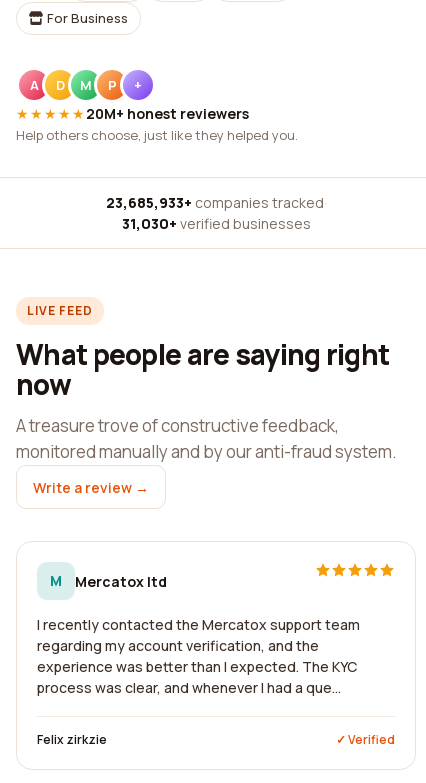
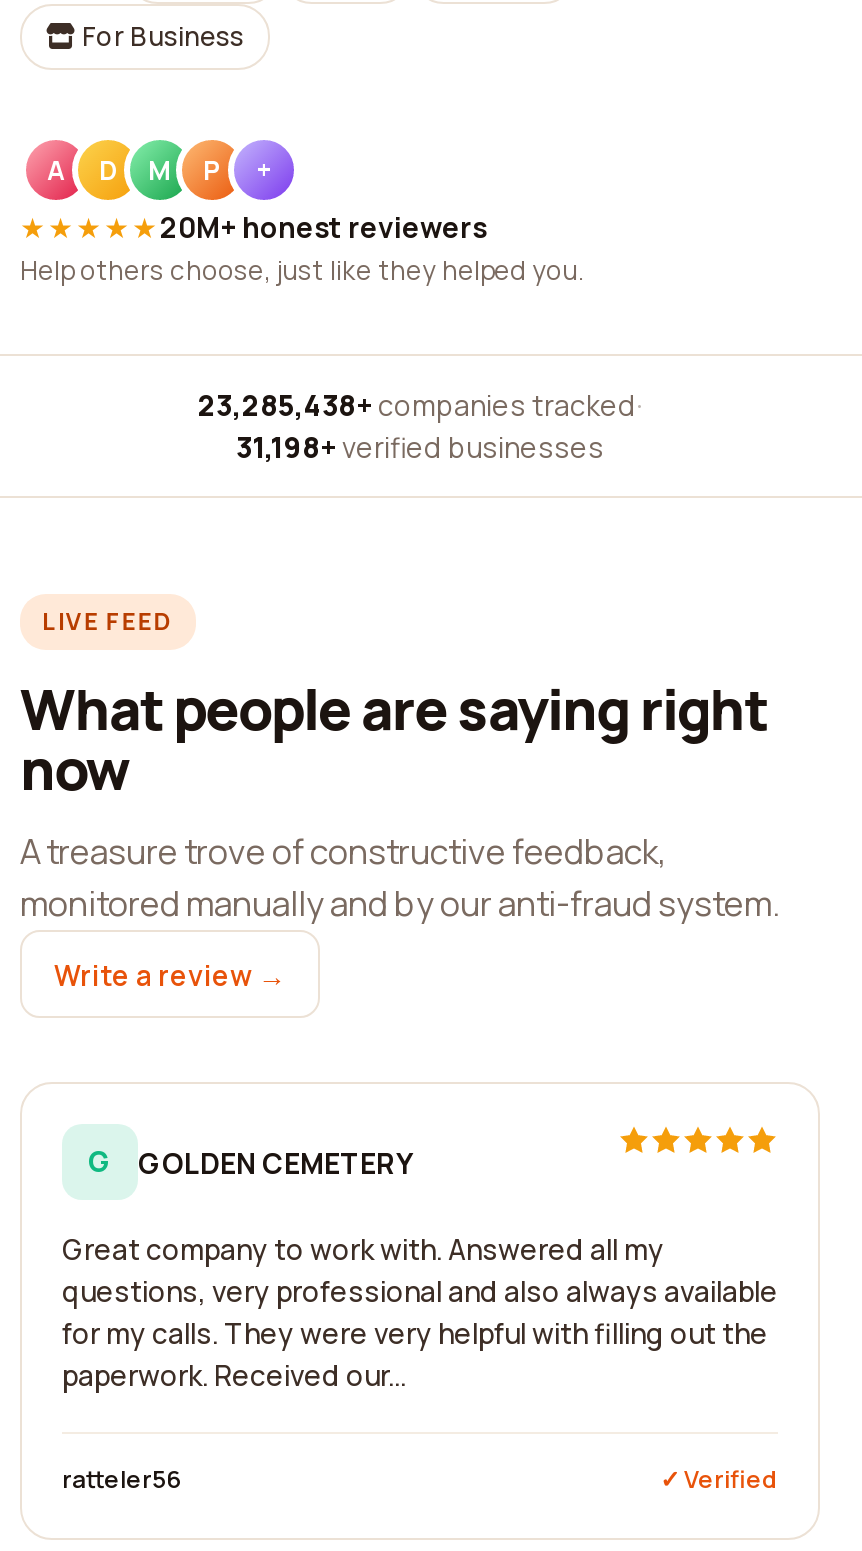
[105,193,326,212] 23,685,933+ companies tracked · -> [198,386,642,424] 23,285,438+ companies tracked ·
[121,214,310,233] 31,030+ verified businesses -> [236,428,604,466] 31,198+ verified businesses
[50,571,167,590] M | Mercatox ltd -> [88,1142,412,1181] G | GOLDEN CEMETERY
[37,615,360,697] I recently contacted the Mercatox support team | regarding my account verification, and the | experience was better than I expected. The KYC | process was clear, and whenever I had a que... -> [62,1230,778,1394] Great company to work with. Answered all my | questions, very professional and also always available | for my calls. They were very helpful with filling out the | paperwork. Received our...
[37,731,107,748] Felix zirkzie -> [62,1462,182,1496] ratteler56

